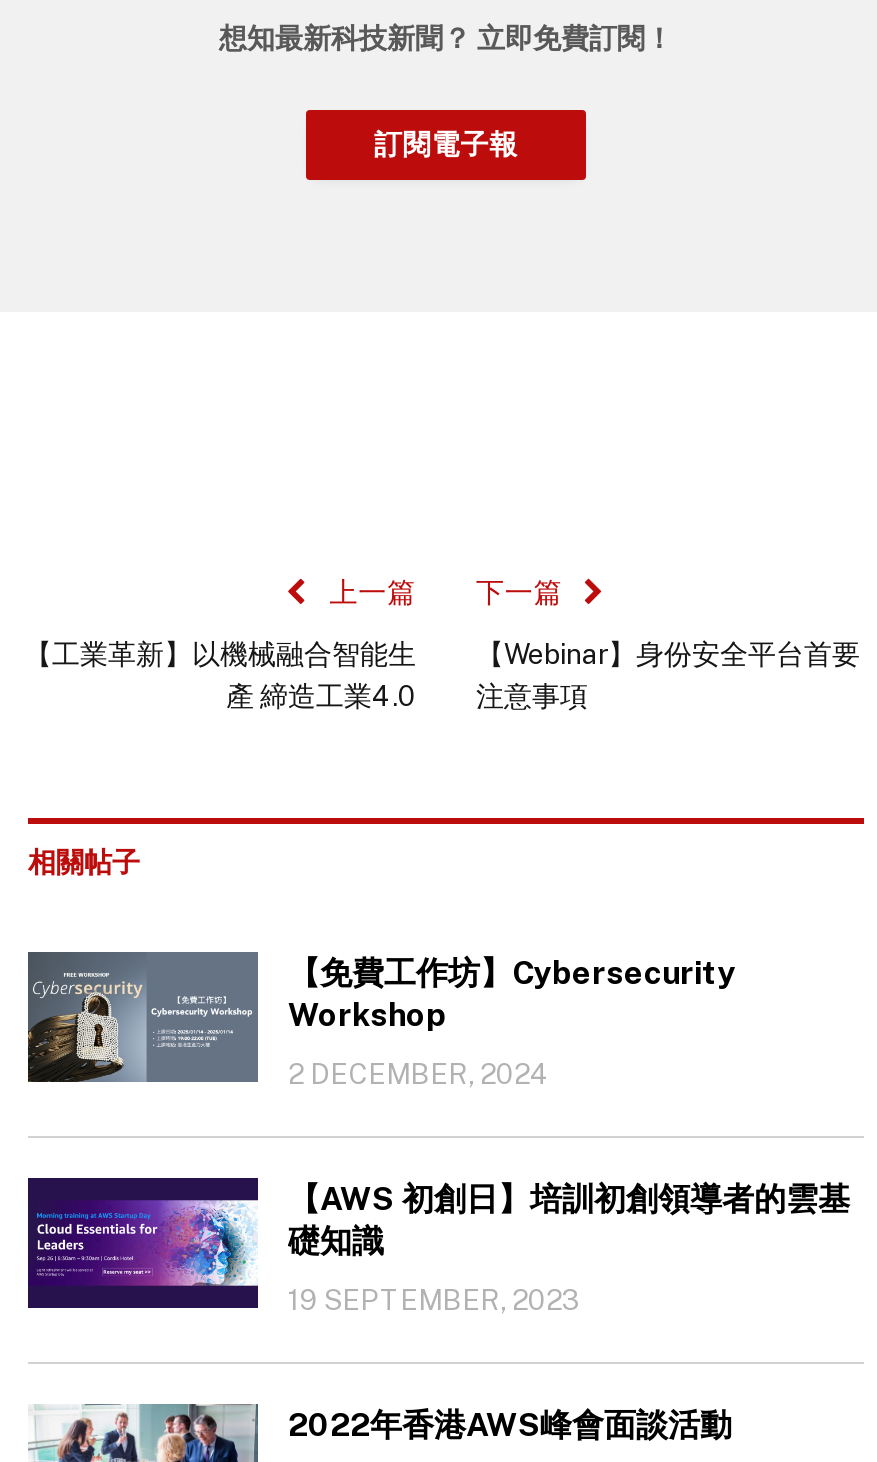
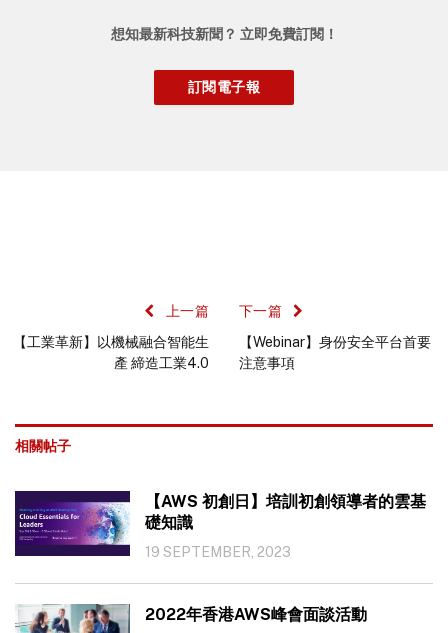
[28,952,736,1090] [image] | 【免費工作坊】Cybersecurity | Workshop | 2 DECEMBER, 2024 -> none

